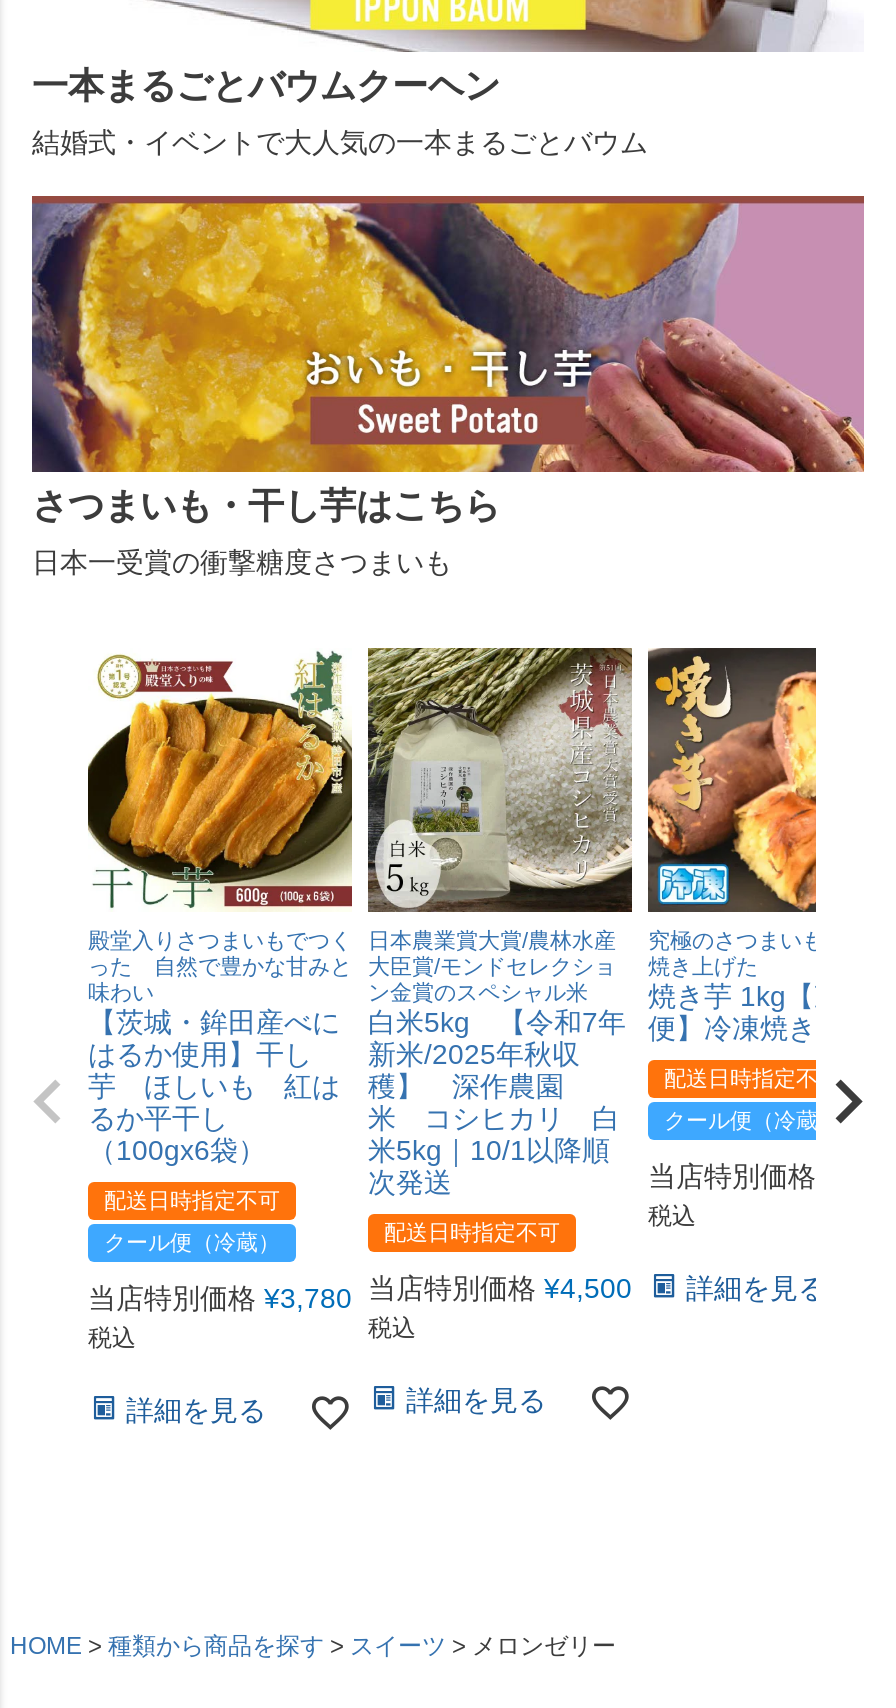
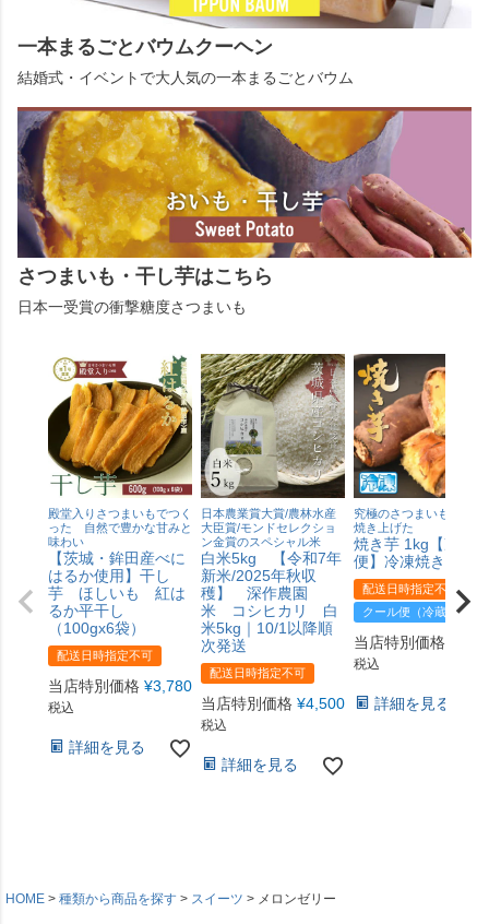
[104,1231,280,1255] クール便（冷蔵） -> none
moved [88,1283,352,1427] -> [48,677,192,756]: 当店特別価格 ¥3,780 | 税込 | 詳細を見る

